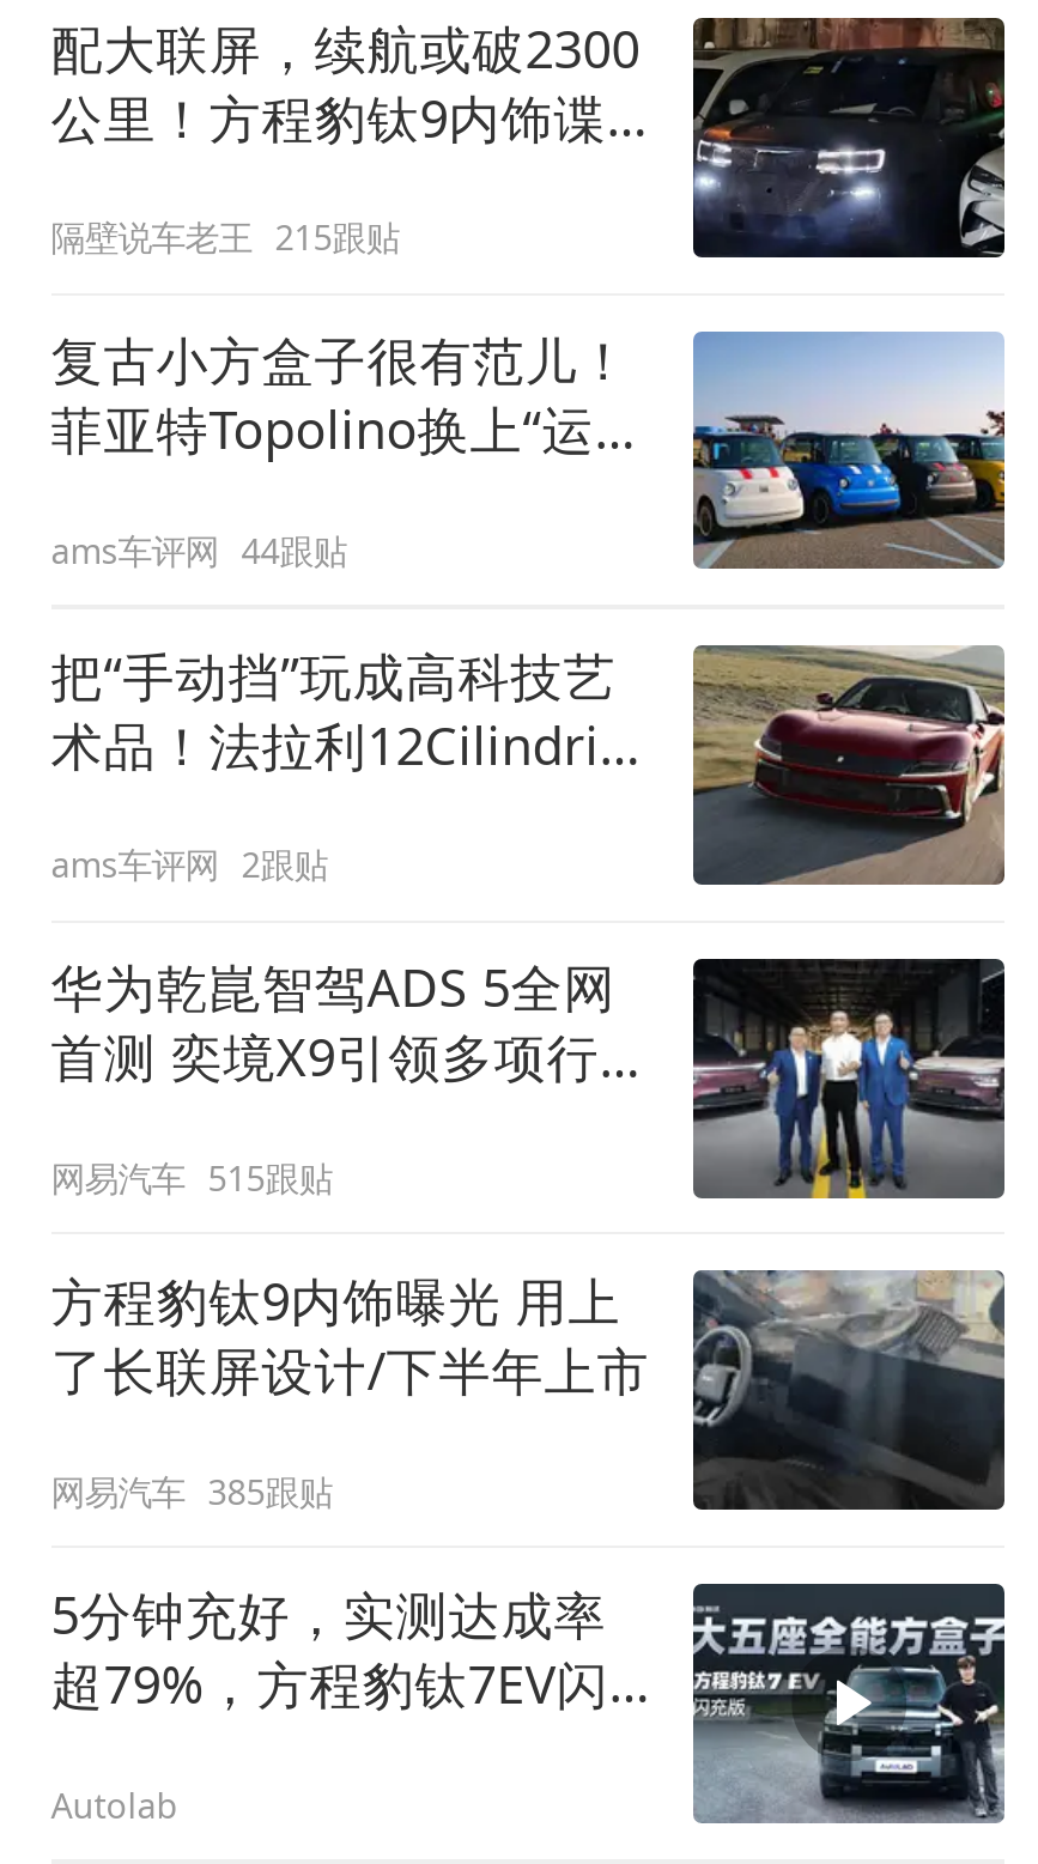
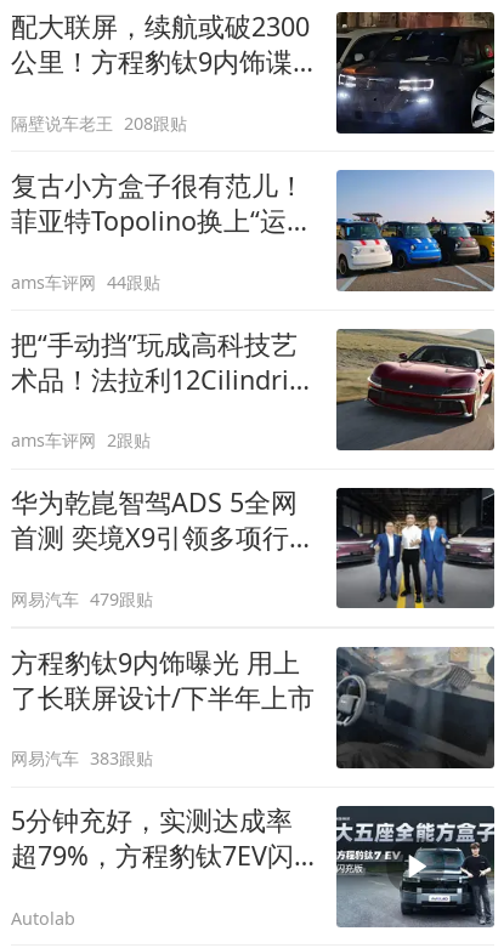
[51,214,399,260] 隔壁说车老王 215跟贴 -> [11,112,187,135] 隔壁说车老王 208跟贴
[51,1155,332,1200] 网易汽车 515跟贴 -> [11,587,153,610] 网易汽车 479跟贴
[51,1467,332,1513] 网易汽车 385跟贴 -> [11,747,153,770] 网易汽车 383跟贴

